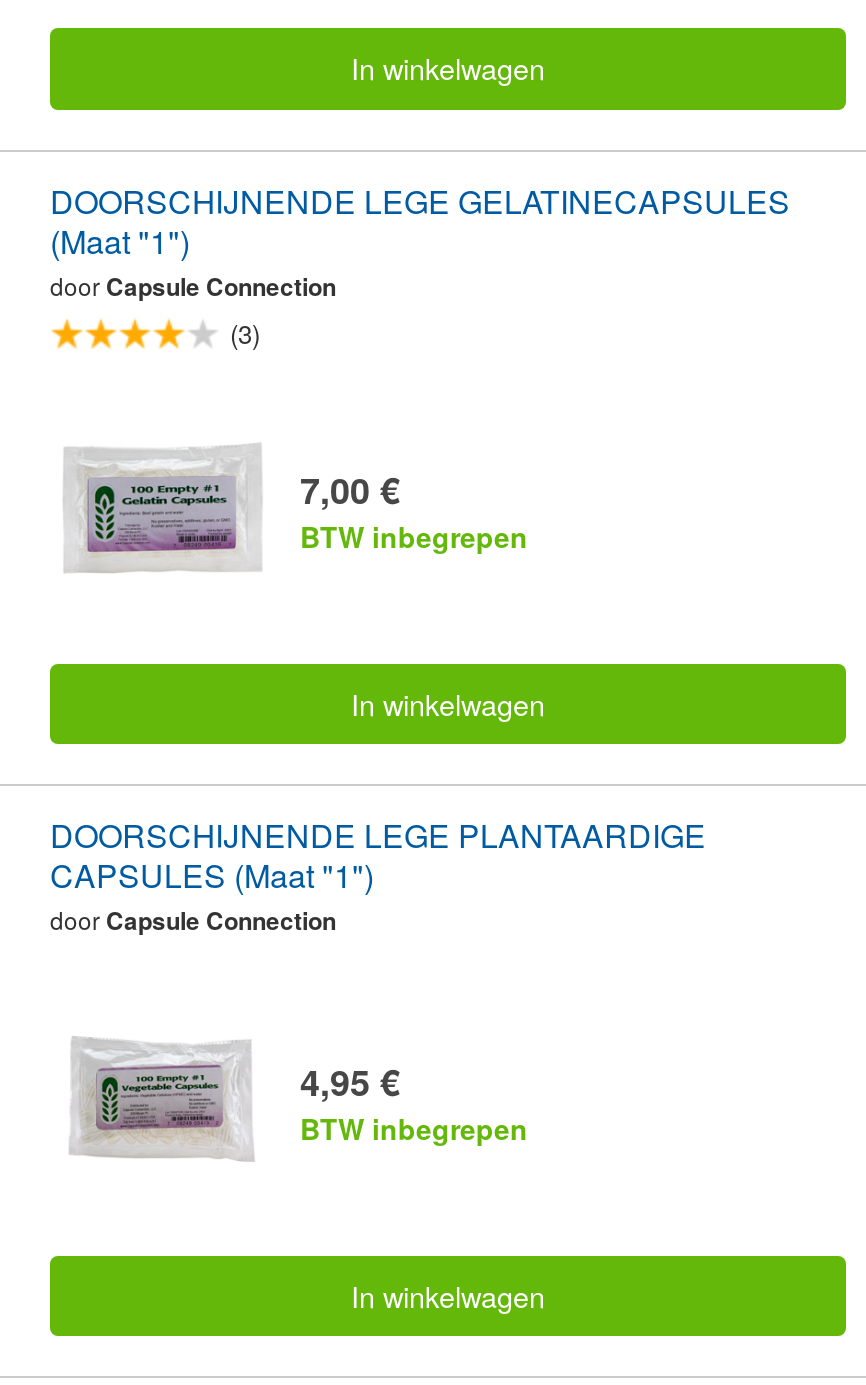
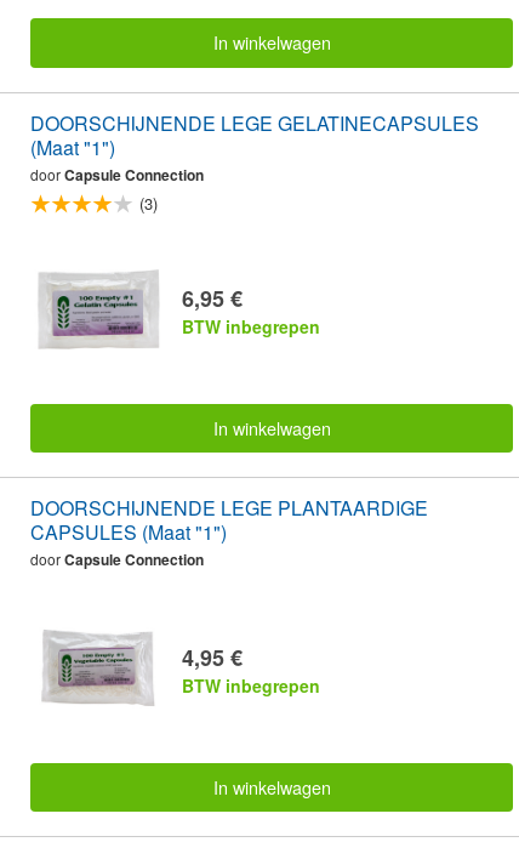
[300,464,400,516] 7,00 € -> [182,282,243,314] 6,95 €

